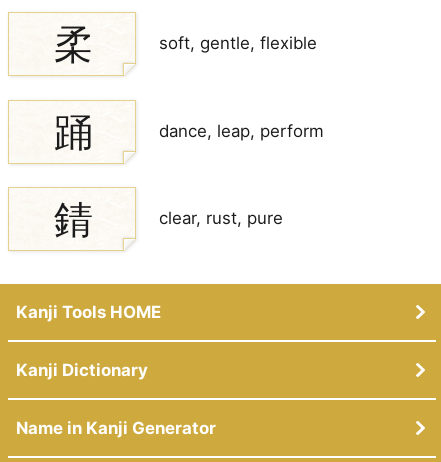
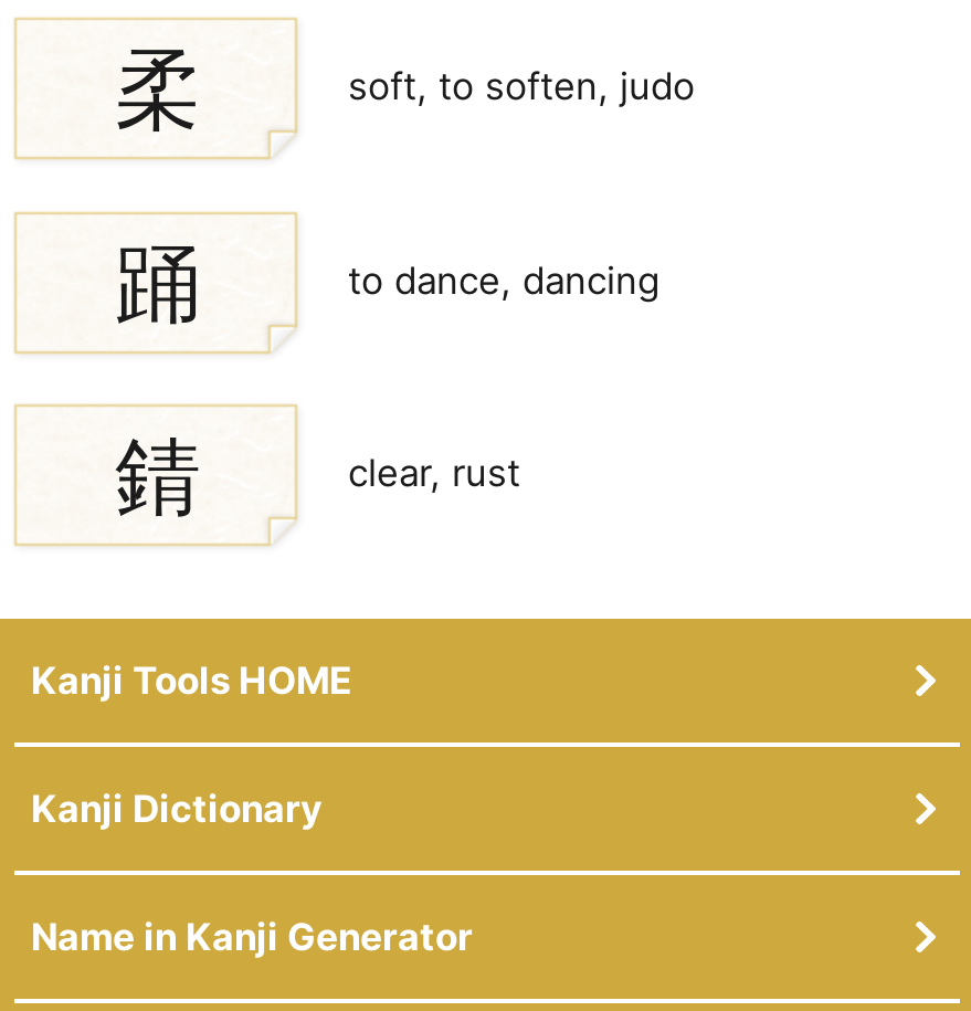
[159,33,317,53] soft, gentle, flexible -> [348,65,695,109] soft, to soften, judo
[159,121,324,141] dance, leap, perform -> [348,258,659,302] to dance, dancing
[159,208,283,228] clear, rust, pure -> [348,451,520,495] clear, rust

